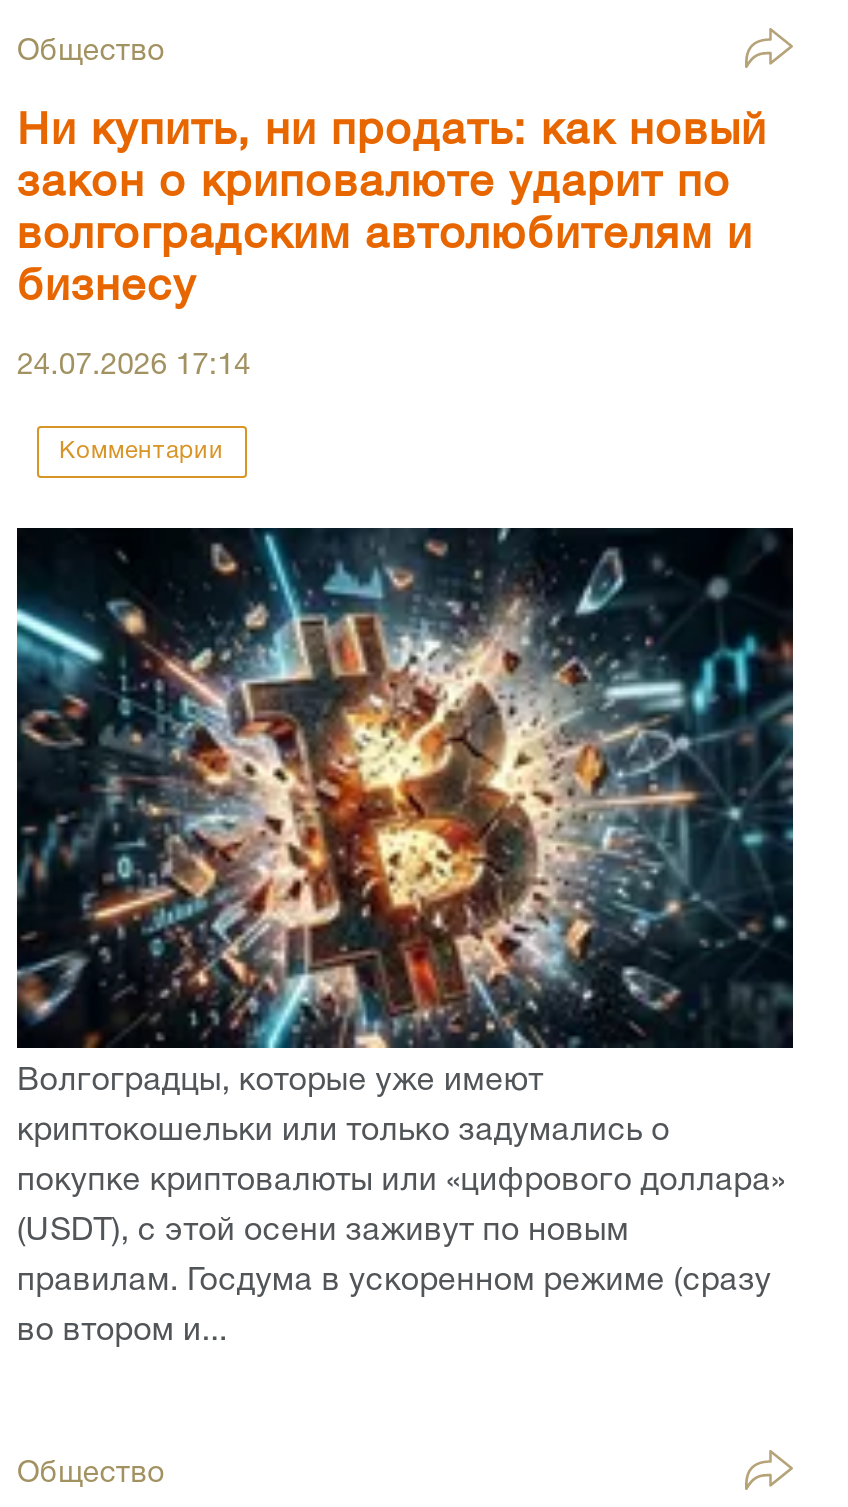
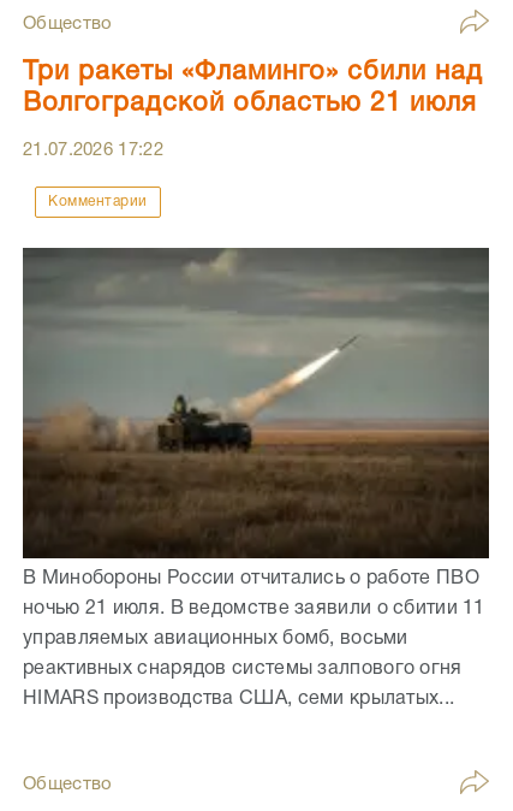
[17,113,767,309] Ни купить, ни продать: как новый | закон о криповалюте ударит по | волгоградским автолюбителям и | бизнесу -> [23,61,483,116] Три ракеты «Фламинго» сбили над | Волгоградской областью 21 июля
[17,353,251,381] 24.07.2026 17:14 -> [23,142,163,159] 21.07.2026 17:22
[15,528,793,1347] [image] | Волгоградцы, которые уже имеют | криптокошельки или только задумались о | покупке криптовалюты или «цифрового доллара» | (USDT), с этой осени заживут по новым | правилам. Госдума в ускоренном режиме (сразу | во втором и... -> [22,248,490,708] [image] | В Минобороны России отчитались о работе ПВО | ночью 21 июля. В ведомстве заявили о сбитии 11 | управляемых авиационных бомб, восьми | реактивных снарядов системы залпового огня | HIMARS производства США, семи крылатых...

